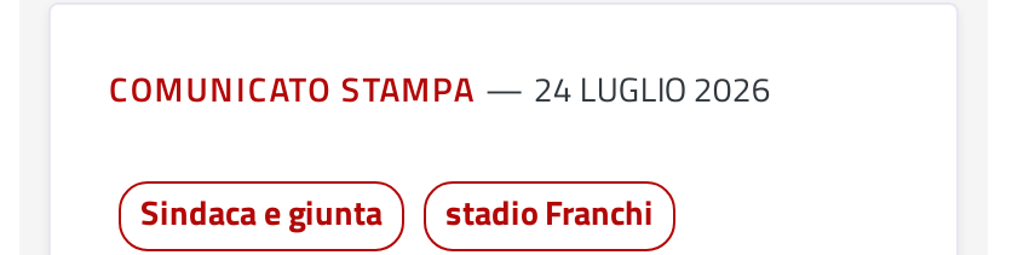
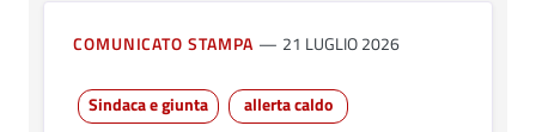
[109,63,771,114] COMUNICATO STAMPA 24 LUGLIO 2026 -> [73,31,400,56] COMUNICATO STAMPA 21 LUGLIO 2026
[445,186,654,237] stadio Franchi -> [244,92,333,117] allerta caldo

